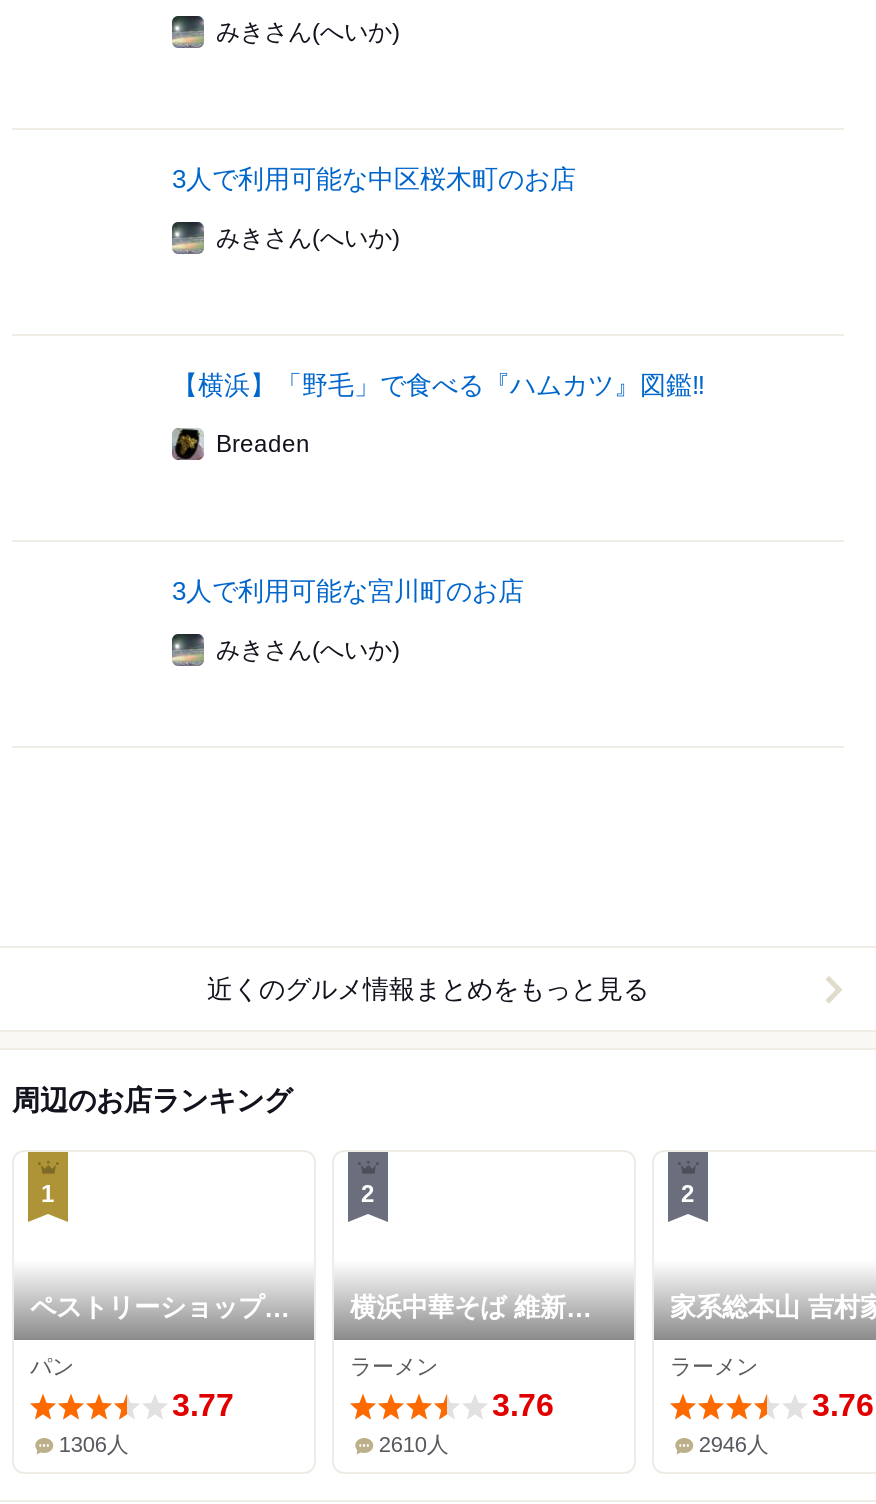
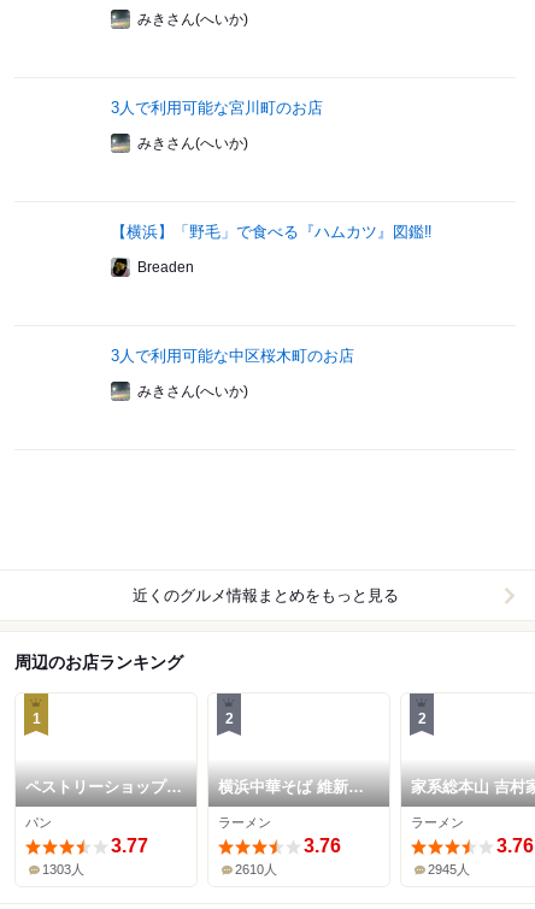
moved [172,165,576,195] -> [111,347,354,365]: 3人で利用可能な中区桜木町のお店
moved [172,577,524,607] -> [111,99,323,117]: 3人で利用可能な宮川町のお店
[59,1433,129,1457] 1306人 -> [43,862,85,877] 1303人
[699,1433,769,1457] 2946人 -> [428,862,470,877] 2945人

